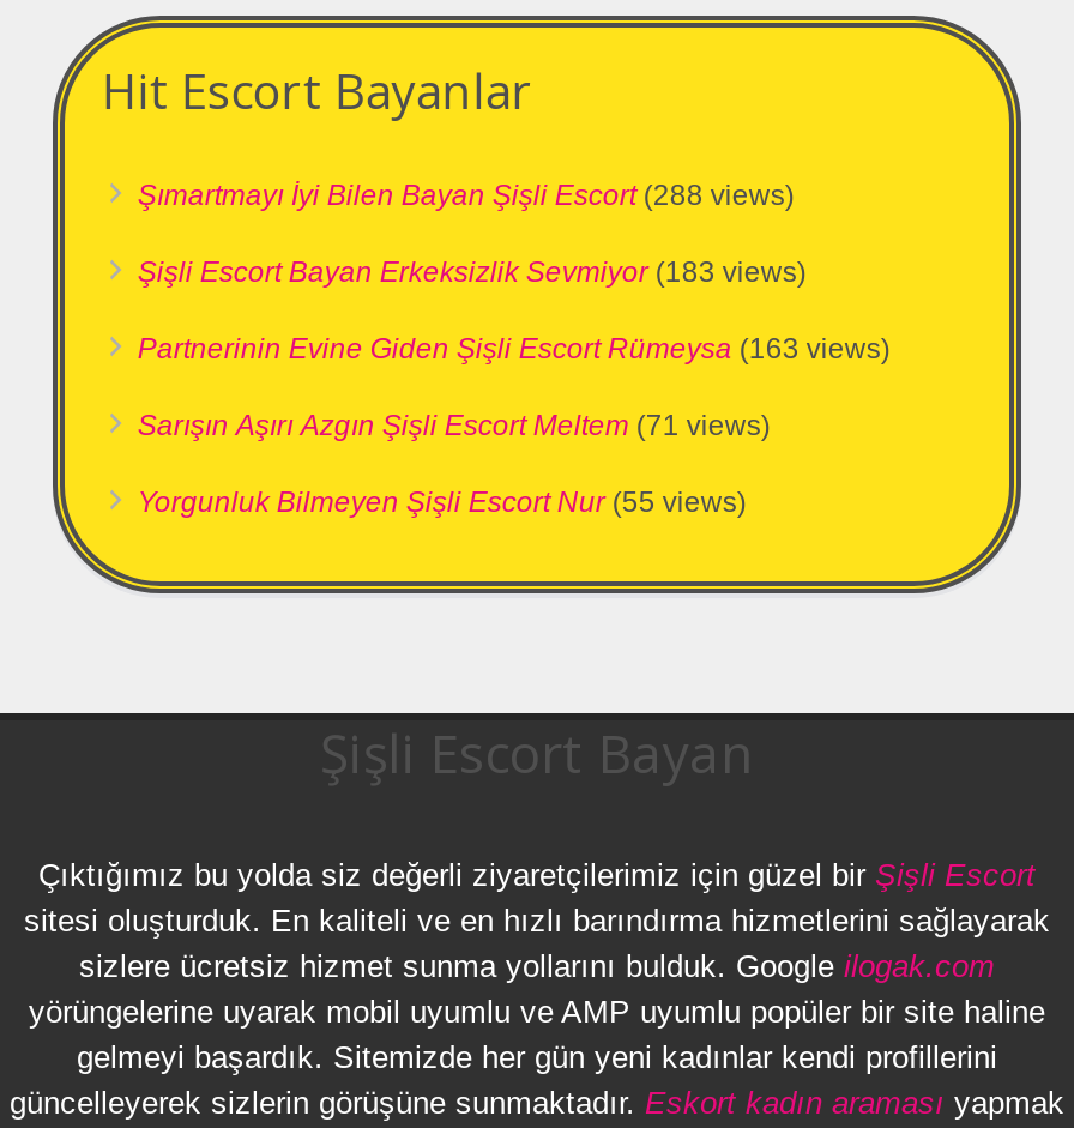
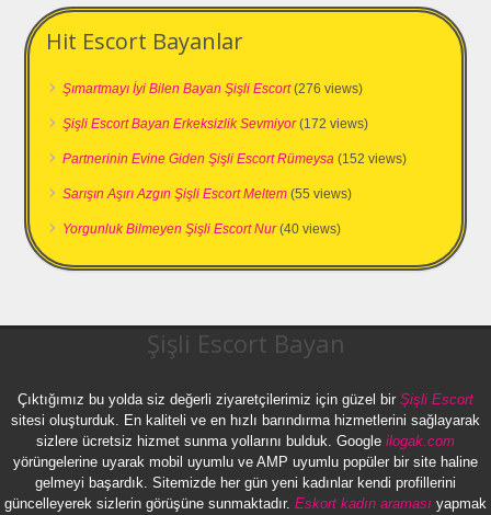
[138,179,794,212] Şımartmayı İyi Bilen Bayan Şişli Escort (288 views) -> [63,81,363,96] Şımartmayı İyi Bilen Bayan Şişli Escort (276 views)
[138,255,806,289] Şişli Escort Bayan Erkeksizlik Sevmiyor (183 views) -> [63,116,369,131] Şişli Escort Bayan Erkeksizlik Sevmiyor (172 views)
[138,332,890,366] Partnerinin Evine Giden Şişli Escort Rümeysa (163 views) -> [63,151,407,167] Partnerinin Evine Giden Şişli Escort Rümeysa (152 views)
[138,409,770,442] Sarışın Aşırı Azgın Şişli Escort Meltem (71 views) -> [63,186,352,202] Sarışın Aşırı Azgın Şişli Escort Meltem (55 views)
[138,485,747,519] Yorgunluk Bilmeyen Şişli Escort Nur (55 views) -> [63,221,341,237] Yorgunluk Bilmeyen Şişli Escort Nur (40 views)

